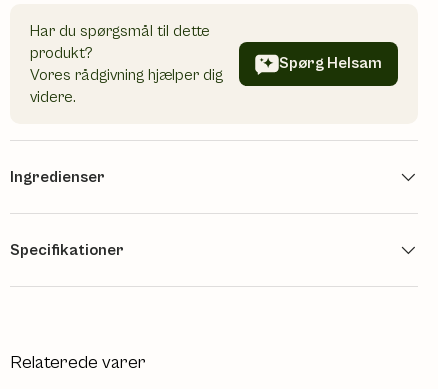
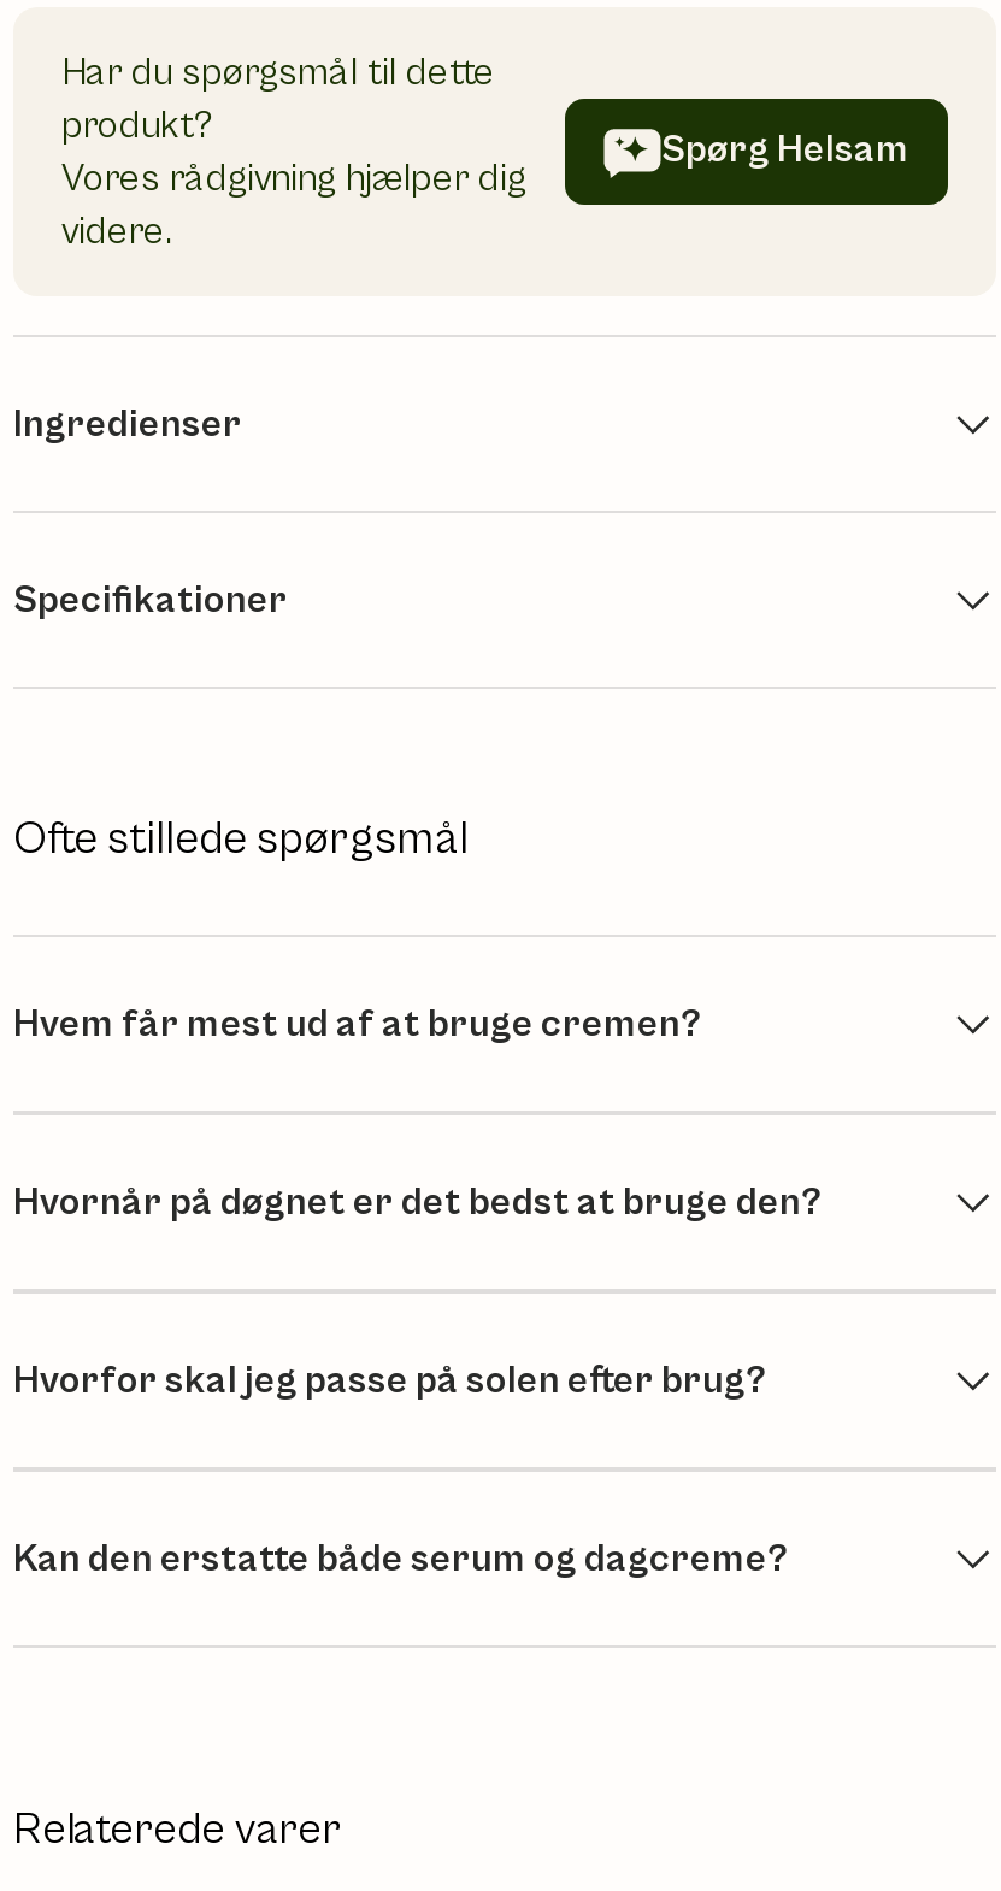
none -> [13,812,469,865] Ofte stillede spørgsmål
none -> [13,1003,700,1046] Hvem får mest ud af at bruge cremen?
none -> [13,1181,820,1225] Hvornår på døgnet er det bedst at bruge den?
none -> [13,1360,765,1403] Hvorfor skal jeg passe på solen efter brug?
none -> [13,1538,787,1581] Kan den erstatte både serum og dagcreme?

